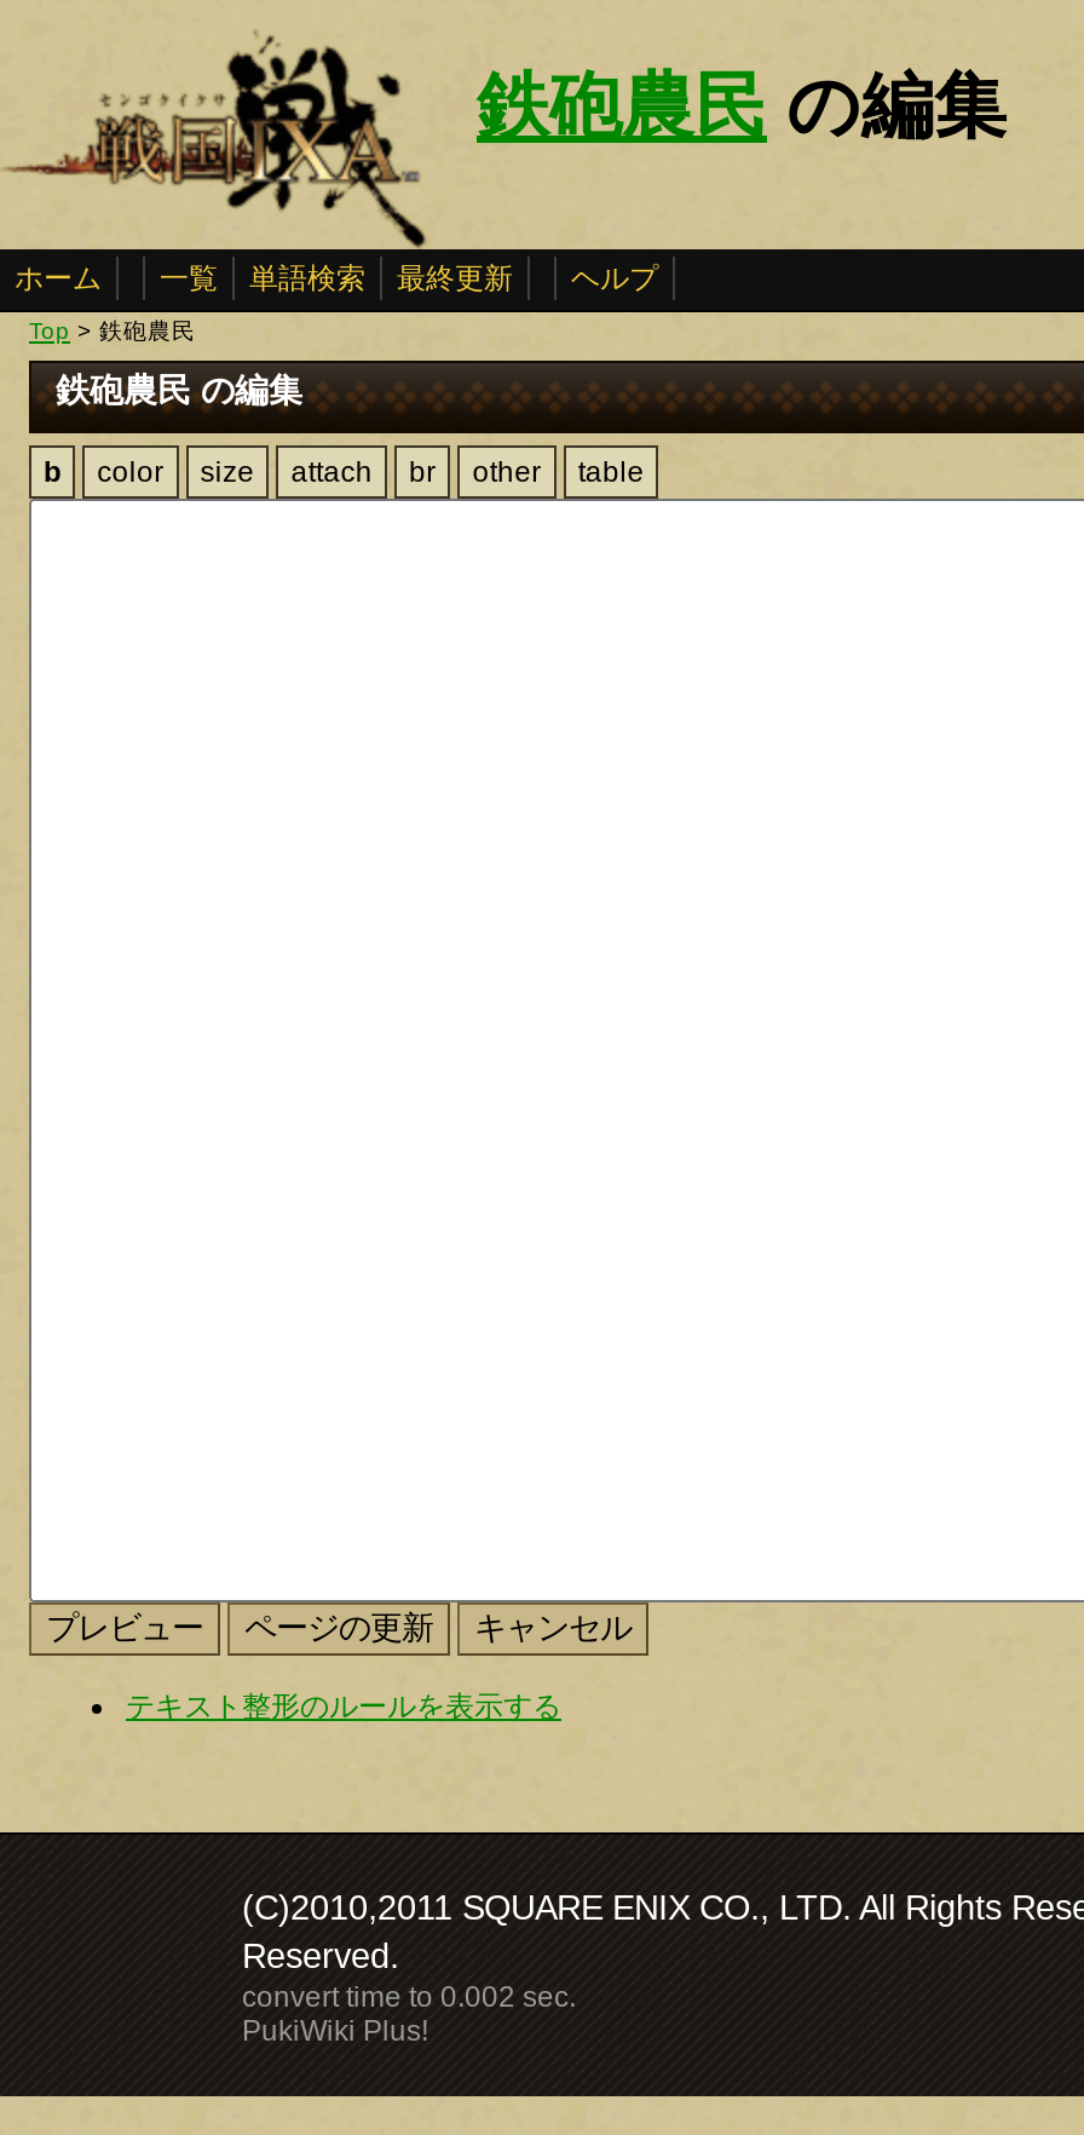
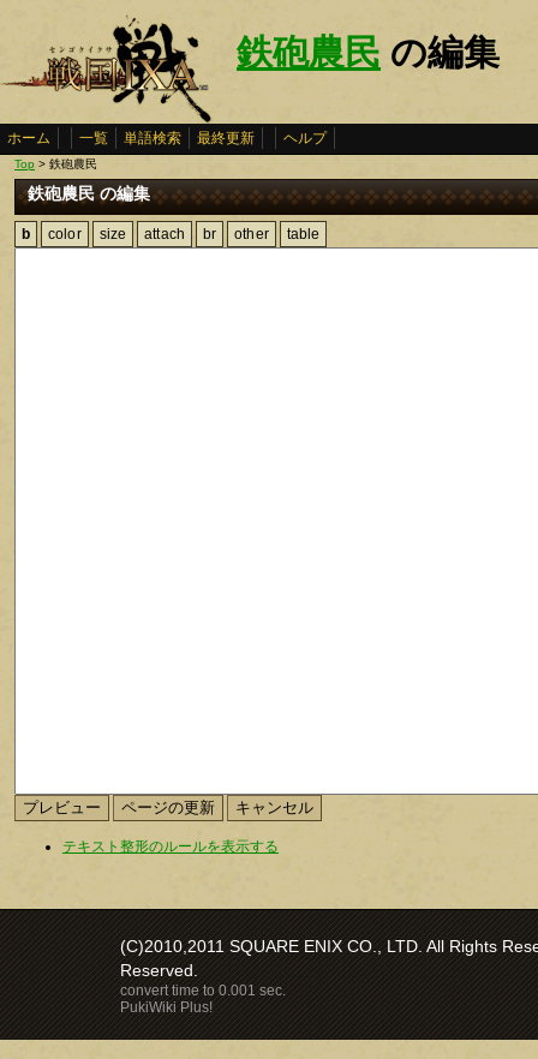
[242,1980,576,2014] convert time to 0.002 sec. -> [120,982,286,999] convert time to 0.001 sec.

